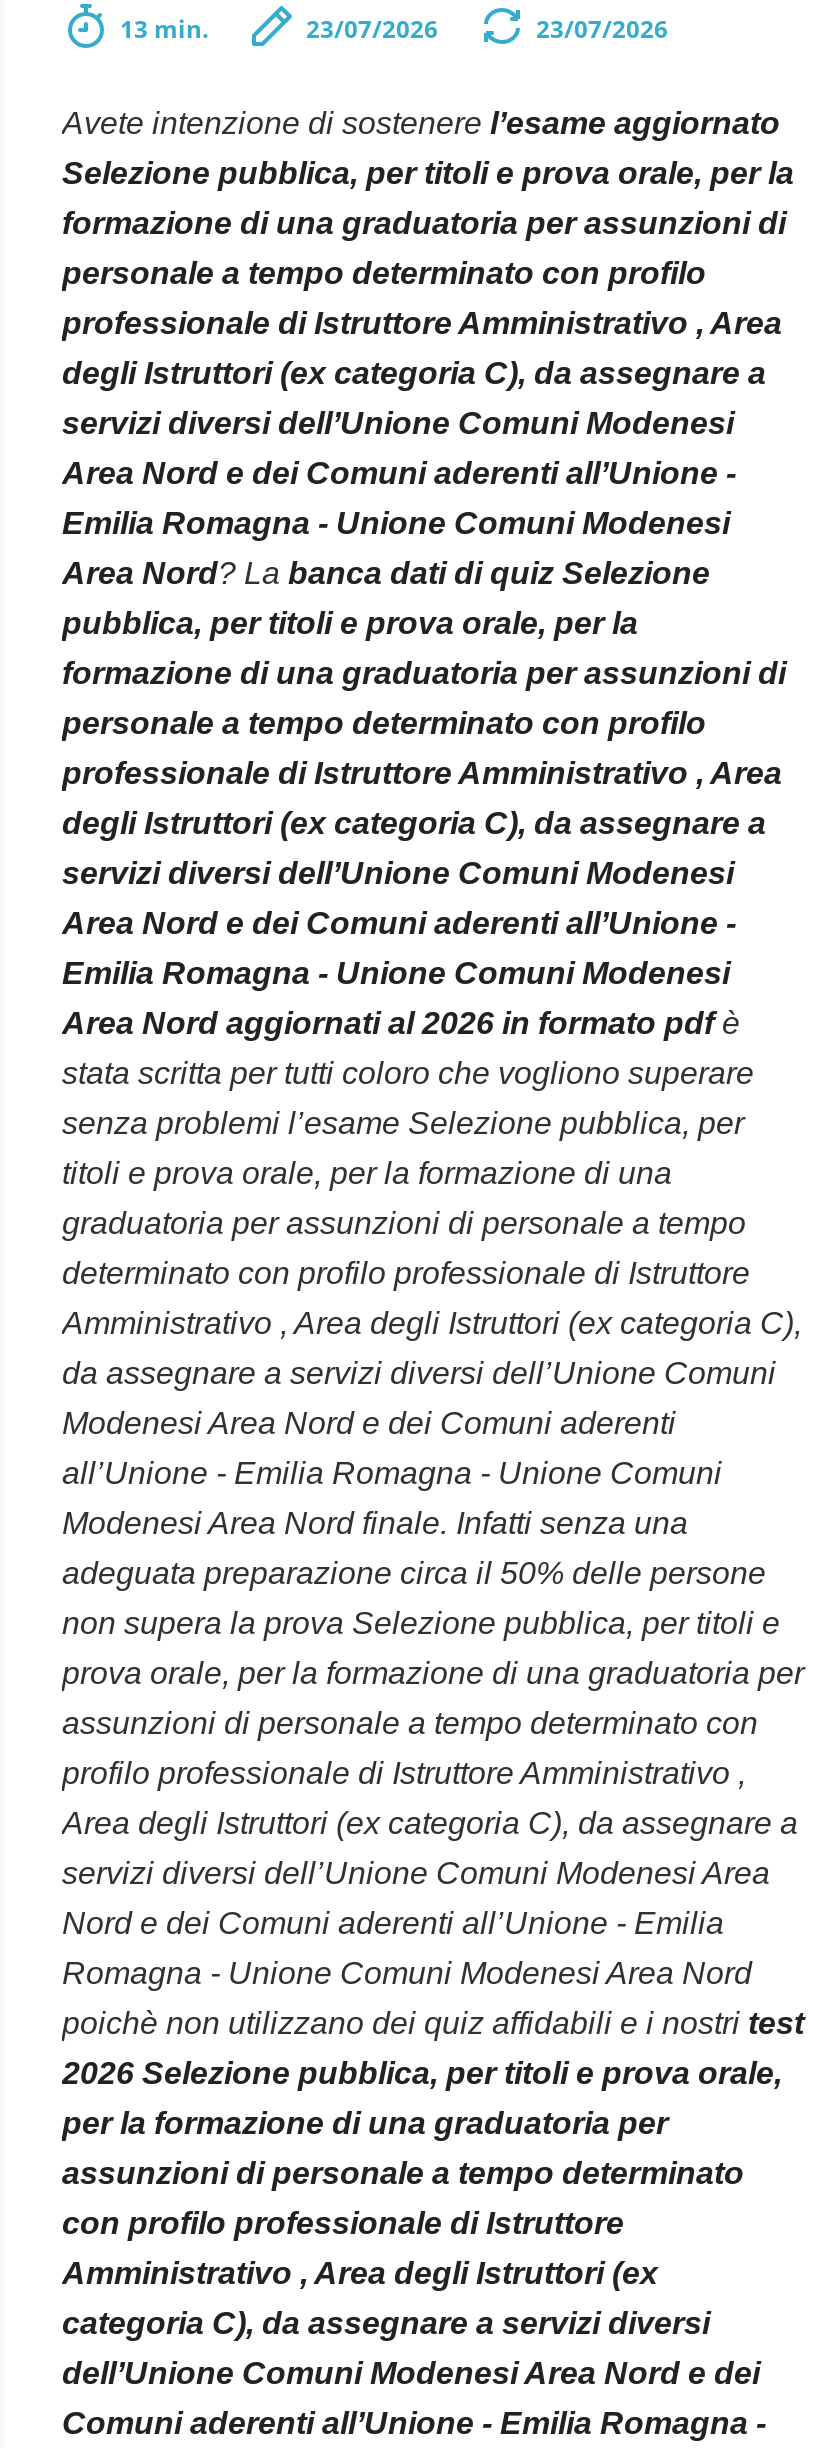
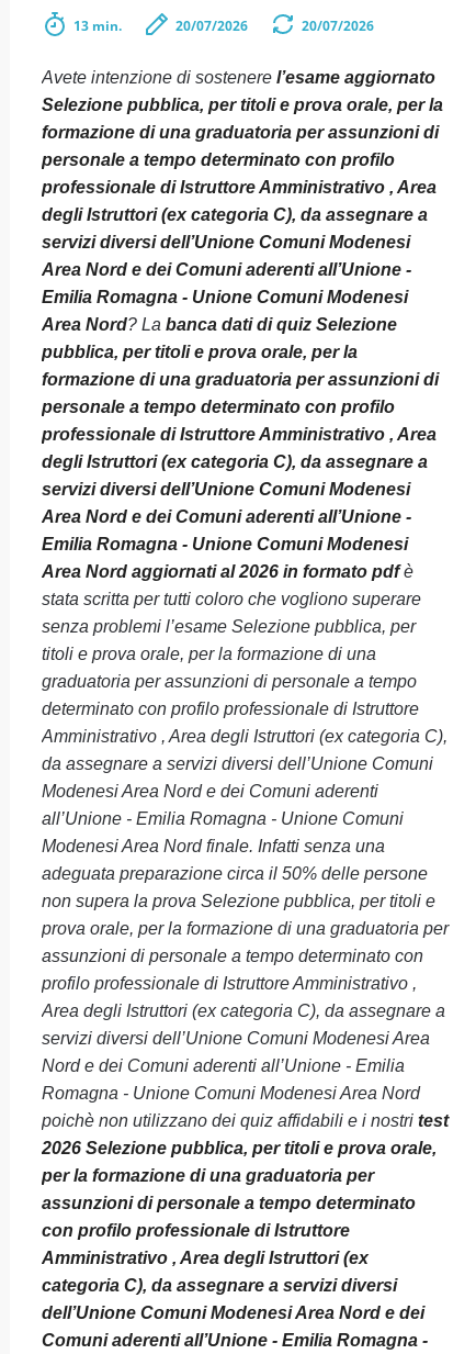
[306,12,438,46] 23/07/2026 -> [175,16,248,35] 20/07/2026
[536,12,668,46] 23/07/2026 -> [302,16,374,35] 20/07/2026

